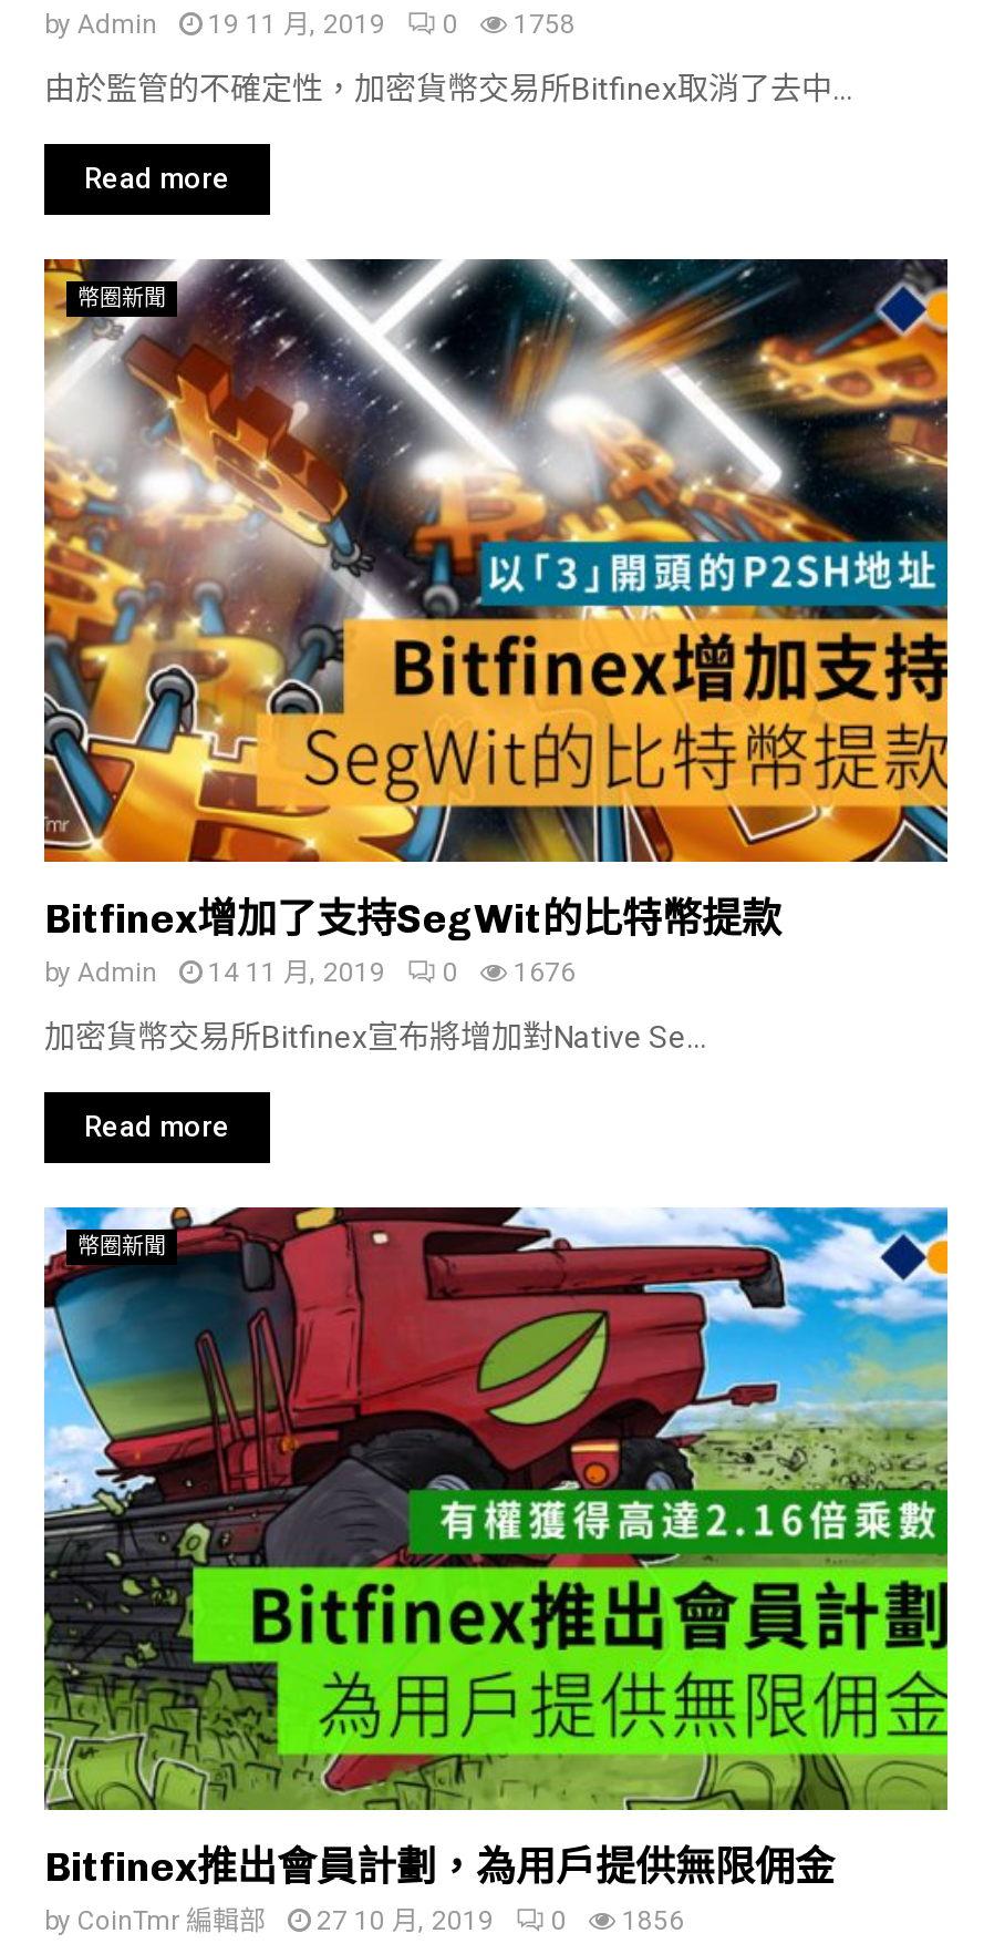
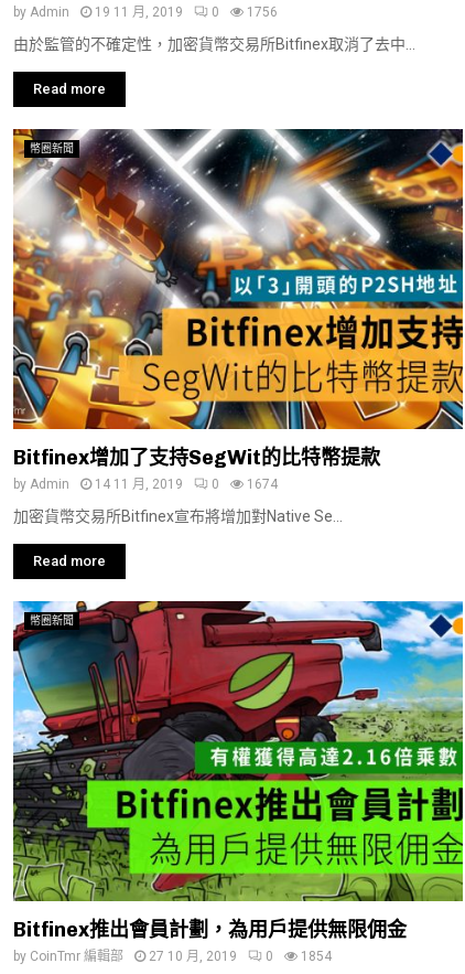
[44,9,576,40] by Admin 19 11 月, 2019 0 1758 -> [13,4,278,20] by Admin 19 11 月, 2019 0 1756
[44,957,576,988] by Admin 14 11 月, 2019 0 1676 -> [13,477,278,492] by Admin 14 11 月, 2019 0 1674
[44,1905,684,1936] by CoinTmr 編輯部 27 10 月, 2019 0 1856 -> [13,949,332,964] by CoinTmr 編輯部 27 10 月, 2019 0 1854

